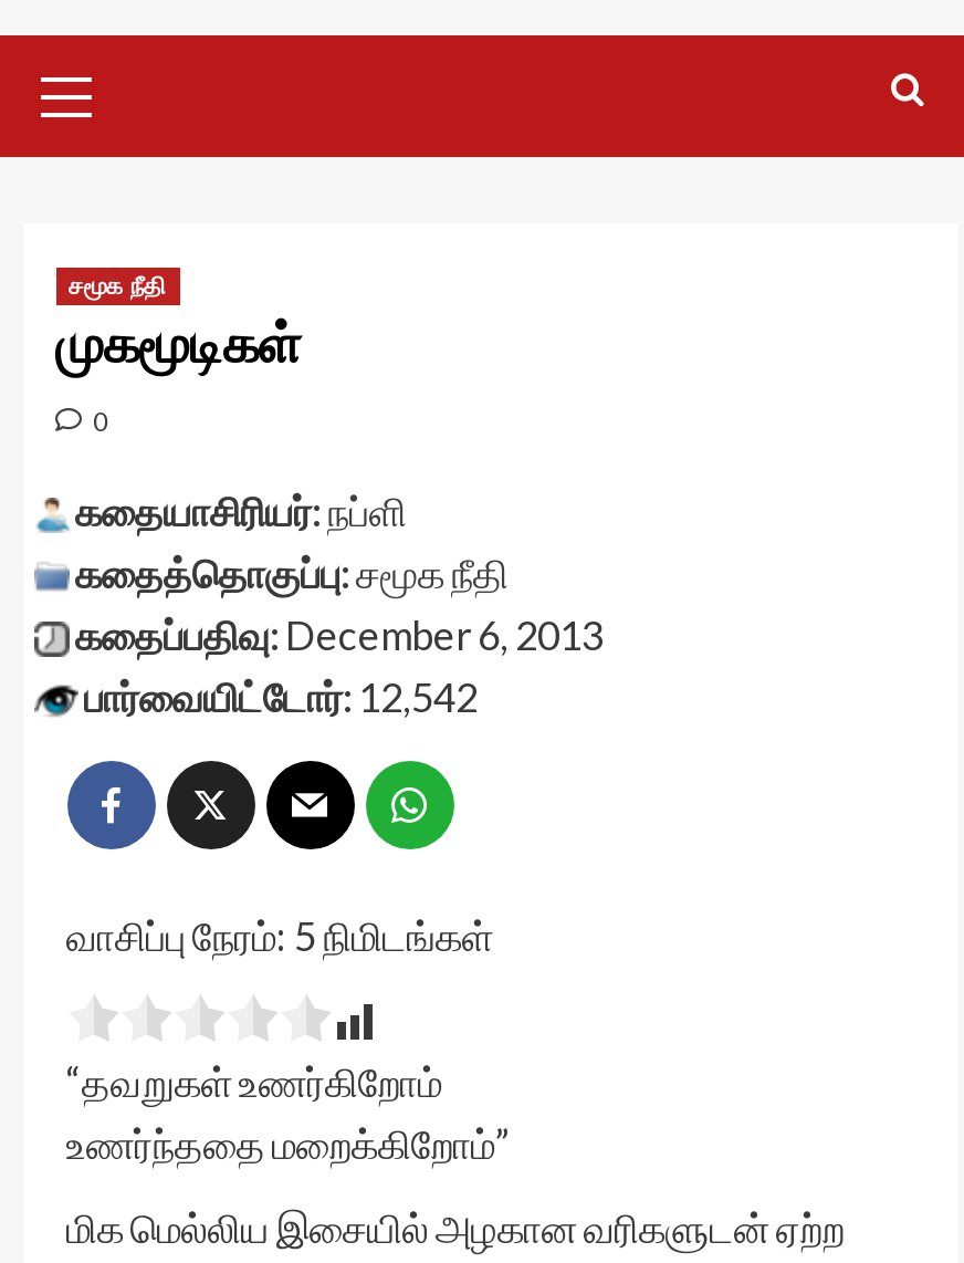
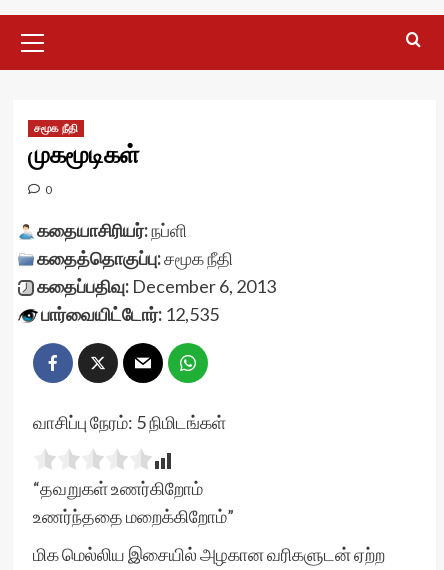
[84,672,484,721] பார்வையிட்டோர்: 12,542 -> [40,303,221,325] பார்வையிட்டோர்: 12,535

